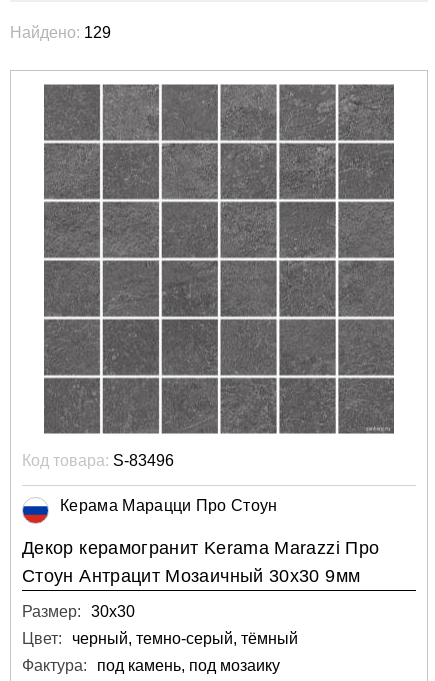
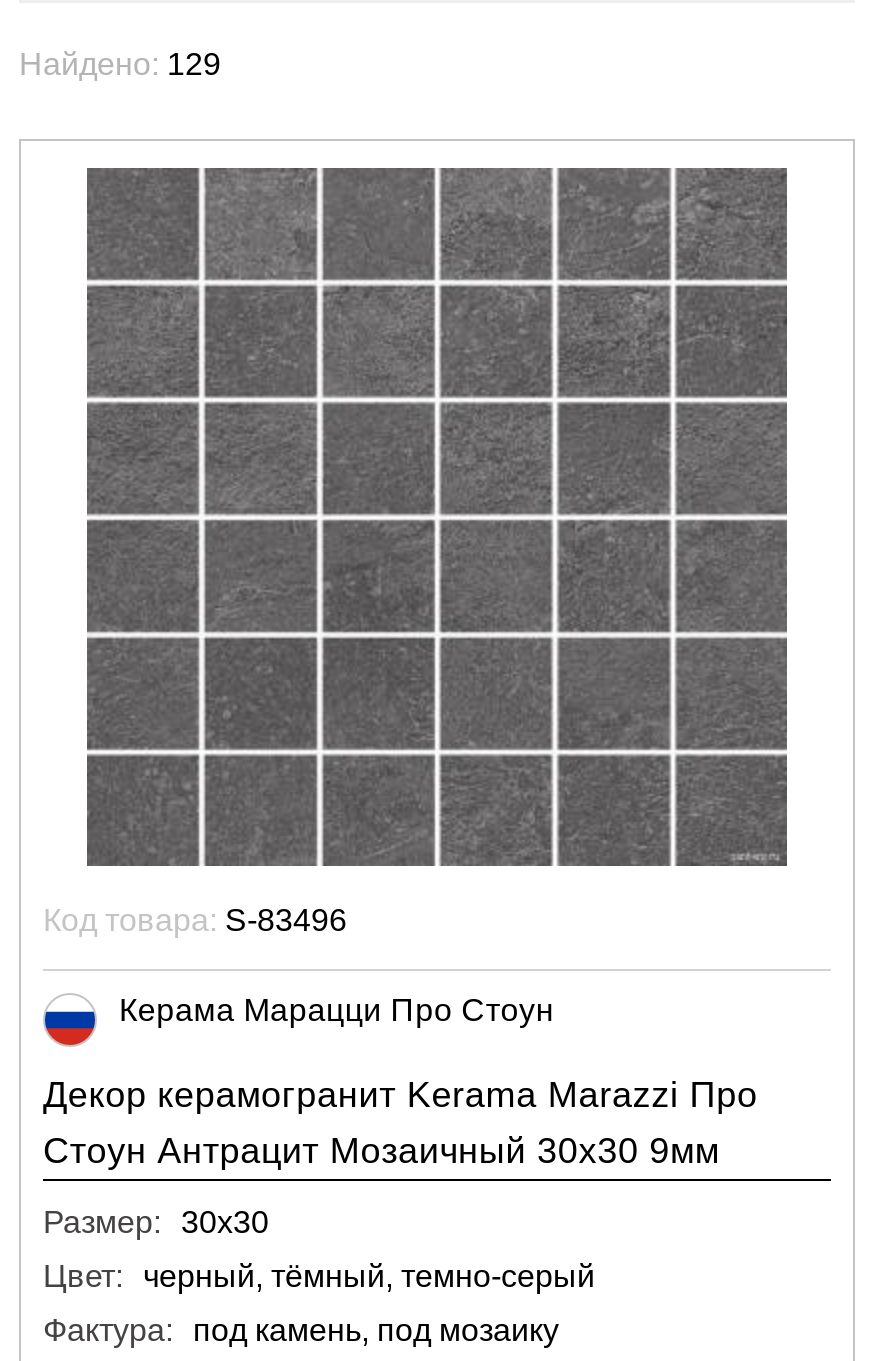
[22,630,298,647] Цвет: черный, темно-серый, тёмный -> [43,1259,595,1293] Цвет: черный, тёмный, темно-серый

